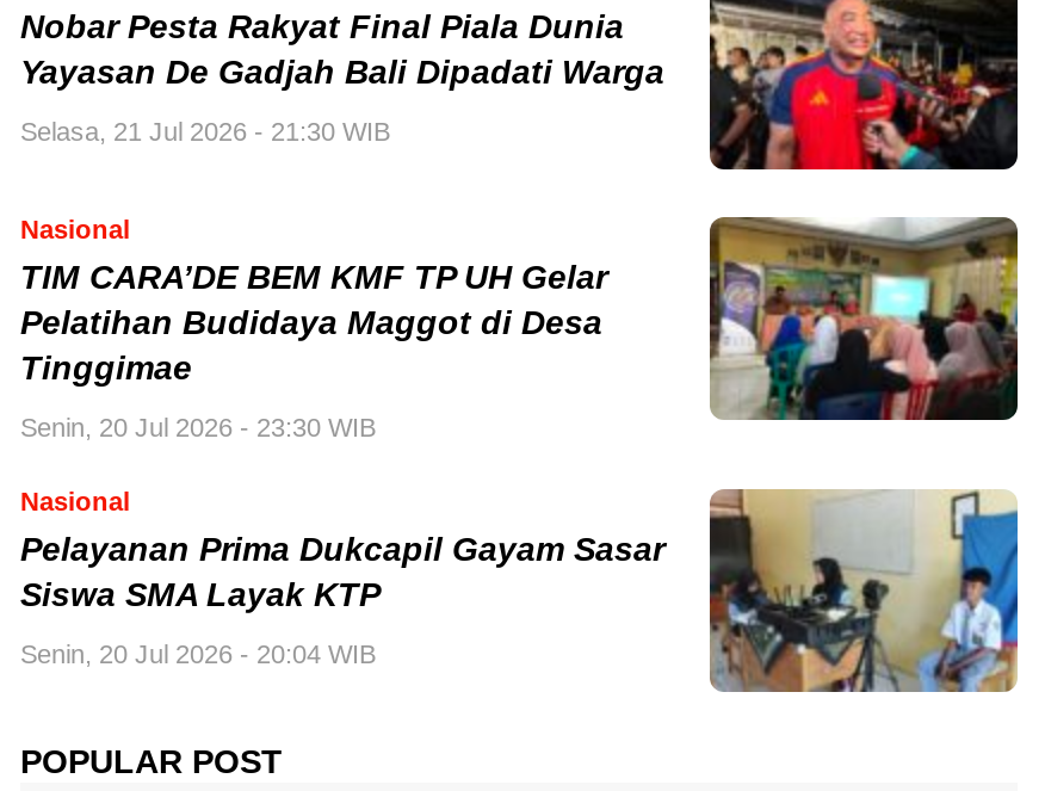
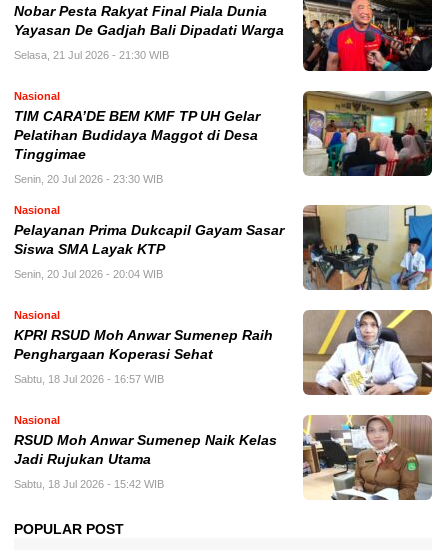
none -> [14,309,433,490] [image] | Nasional | KPRI RSUD Moh Anwar Sumenep Raih | Penghargaan Koperasi Sehat | Sabtu, 18 Jul 2026 - 16:57 WIB | Nasional | RSUD Moh Anwar Sumenep Naik Kelas | Jadi Rujukan Utama | Sabtu, 18 Jul 2026 - 15:42 WIB
none -> [302,415,433,501] [image]

